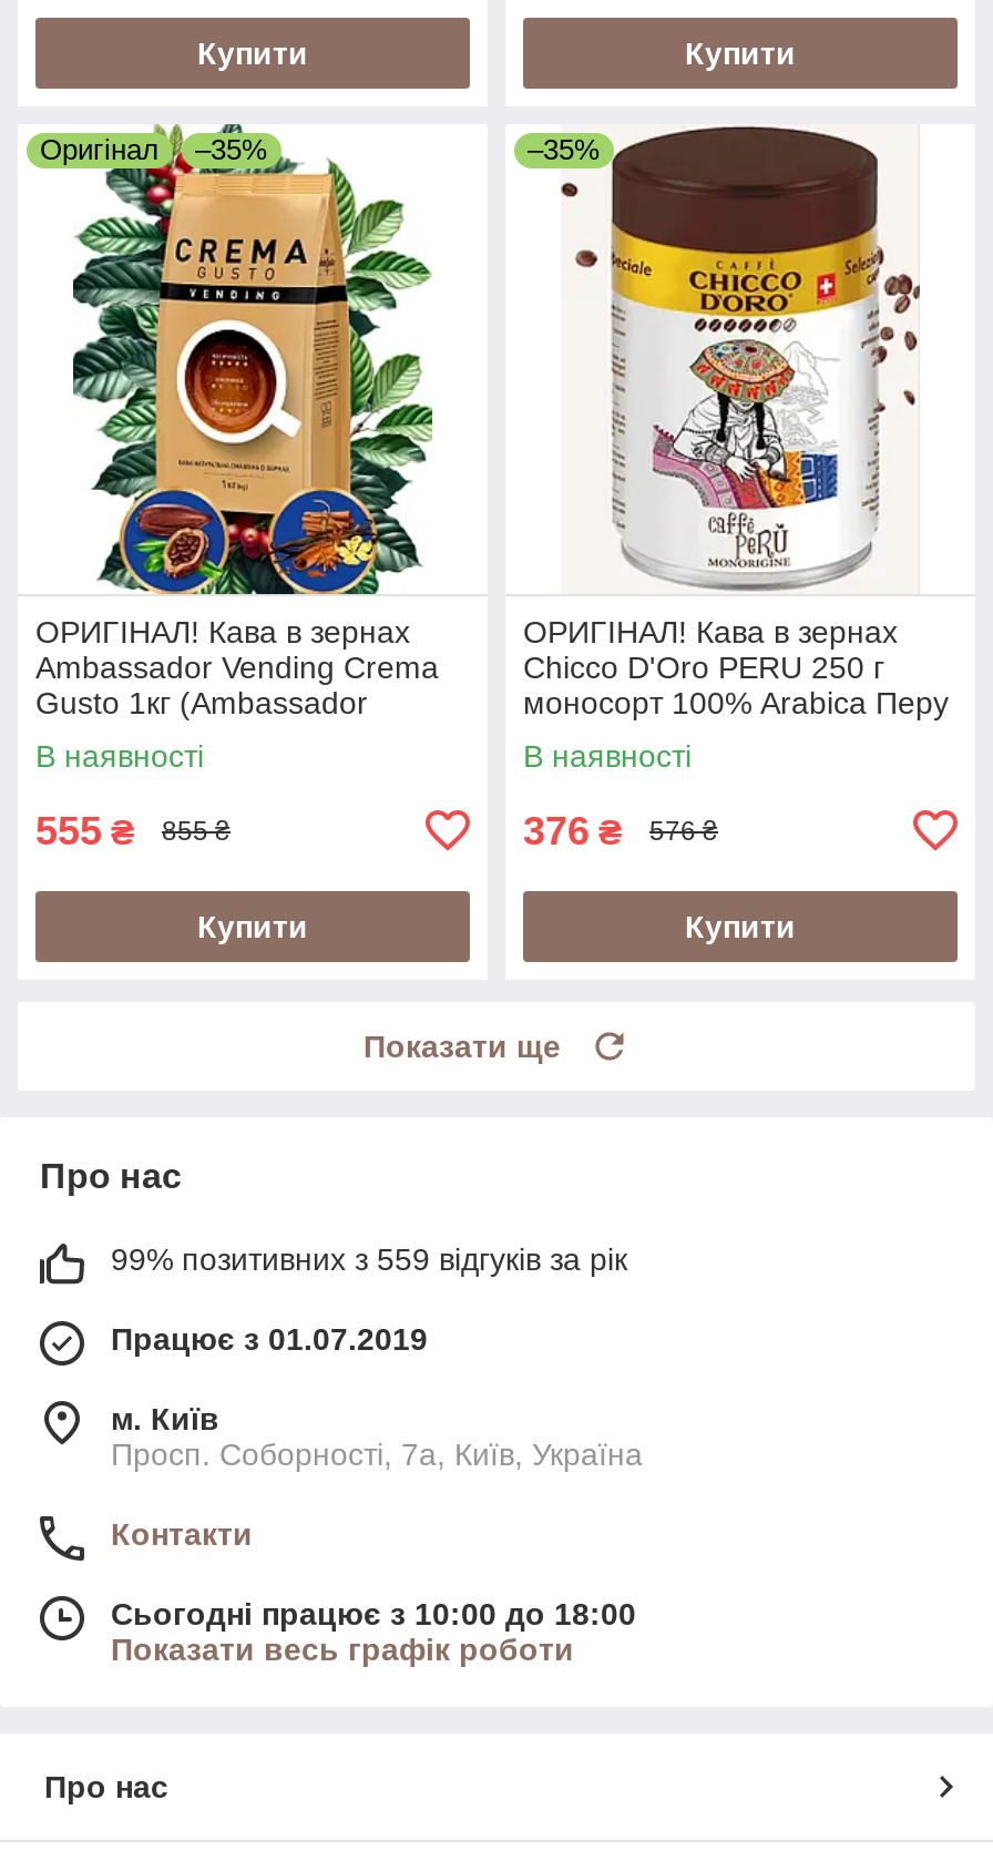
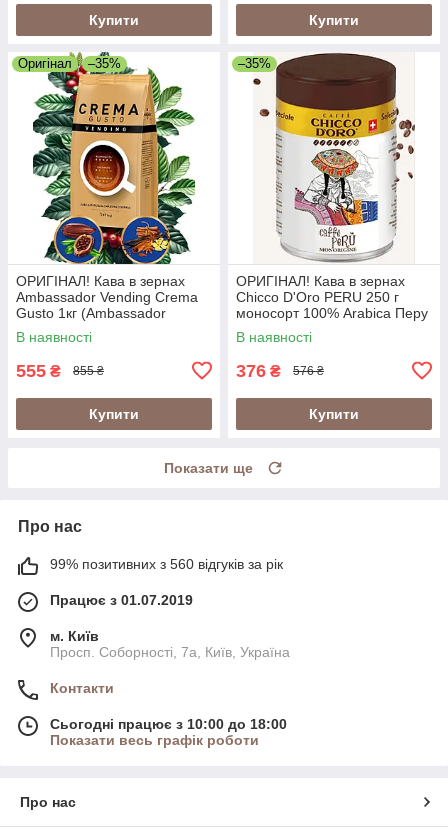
[111,1241,627,1276] 99% позитивних з 559 відгуків за рік -> [50,556,283,572] 99% позитивних з 560 відгуків за рік

